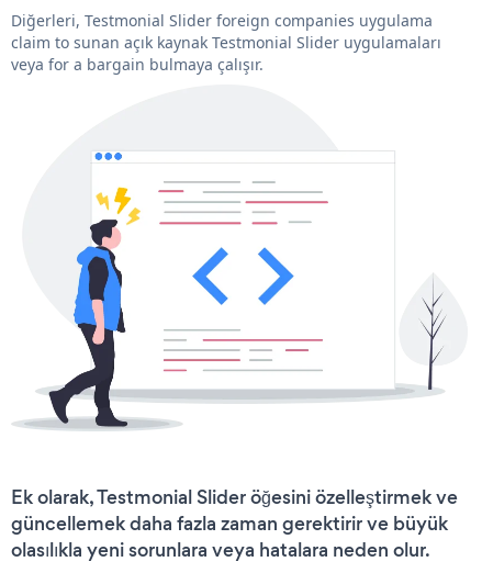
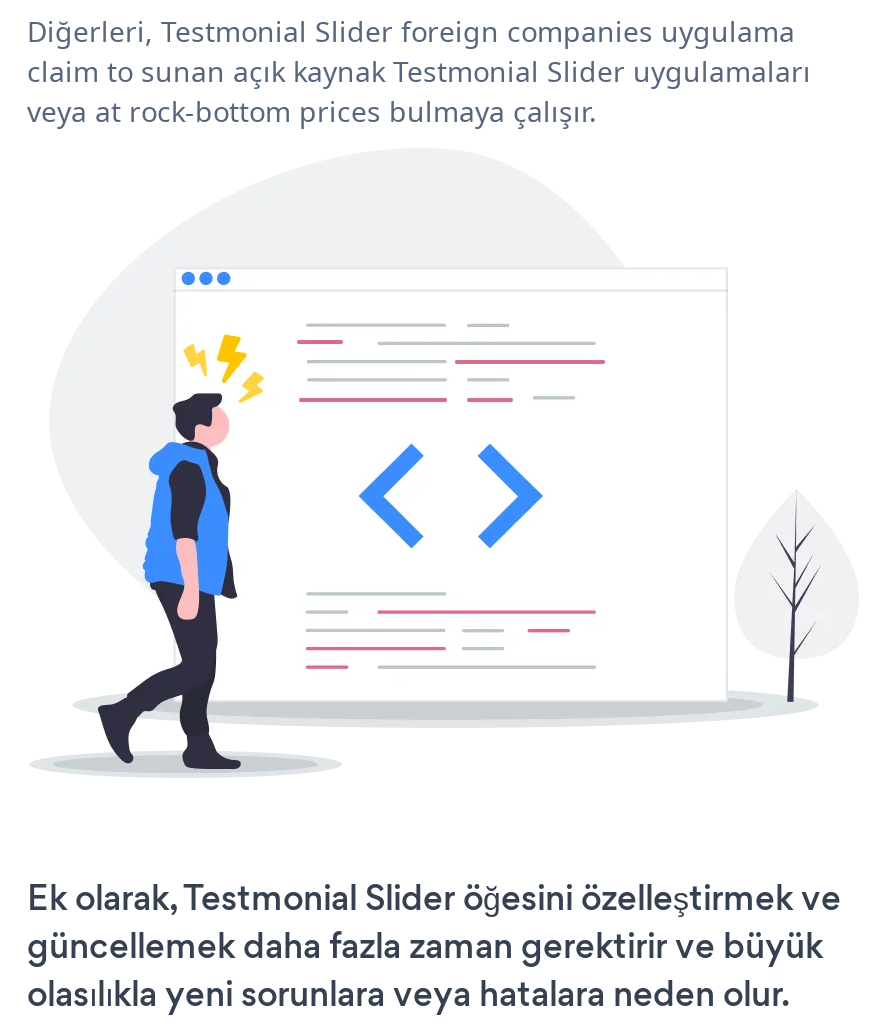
[11,54,264,75] veya for a bargain bulmaya çalışır. -> [27,93,597,131] veya at rock-bottom prices bulmaya çalışır.

